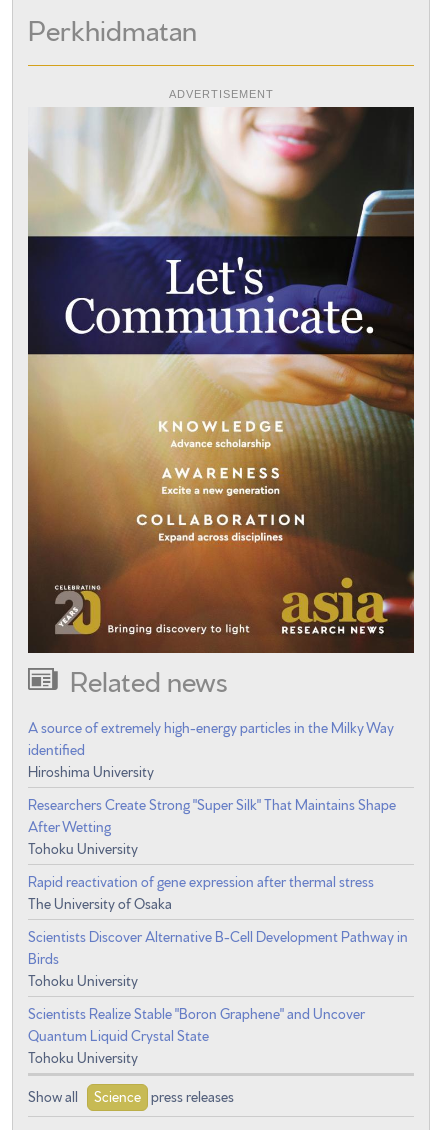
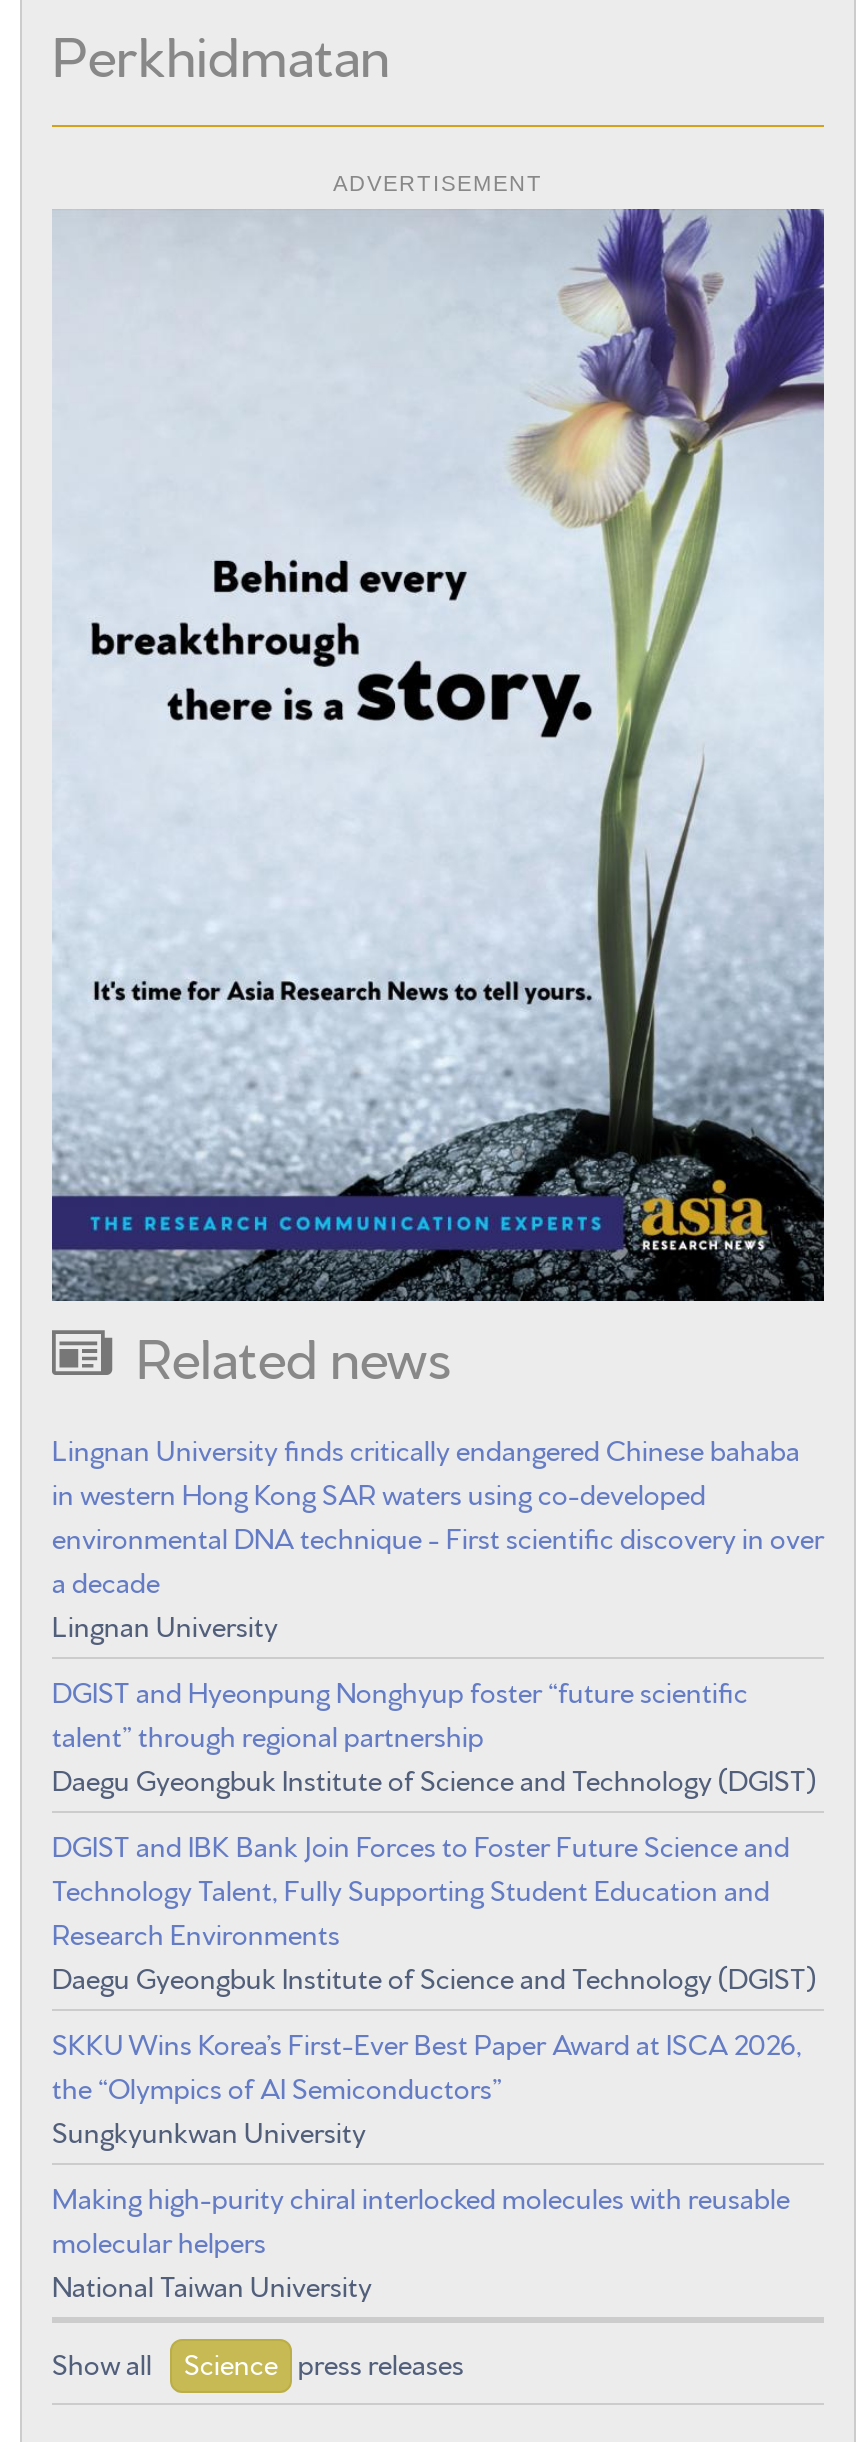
[27,106,415,654] [image] -> [50,207,826,1303] [image]
[28,718,394,780] A source of extremely high-energy particles in the Milky Way | identified | Hiroshima University -> [52,1432,824,1644] Lingnan University finds critically endangered Chinese bahaba | in western Hong Kong SAR waters using co-developed | environmental DNA technique - First scientific discovery in over | a decade | Lingnan University
[28,795,396,857] Researchers Create Strong "Super Silk" That Maintains Shape | After Wetting | Tohoku University -> [52,1674,816,1798] DGIST and Hyeonpung Nonghyup foster “future scientific | talent” through regional partnership | Daegu Gyeongbuk Institute of Science and Technology (DGIST)
[28,872,374,912] Rapid reactivation of gene expression after thermal stress | The University of Osaka -> [52,1828,816,1996] DGIST and IBK Bank Join Forces to Foster Future Science and | Technology Talent, Fully Supporting Student Education and | Research Environments | Daegu Gyeongbuk Institute of Science and Technology (DGIST)
[28,927,408,989] Scientists Discover Alternative B-Cell Development Pathway in | Birds | Tohoku University -> [52,2026,802,2150] SKKU Wins Korea’s First-Ever Best Paper Award at ISCA 2026, | the “Olympics of AI Semiconductors” | Sungkyunkwan University
[28,1004,365,1066] Scientists Realize Stable "Boron Graphene" and Uncover | Quantum Liquid Crystal State | Tohoku University -> [52,2180,790,2304] Making high-purity chiral interlocked molecules with reusable | molecular helpers | National Taiwan University

